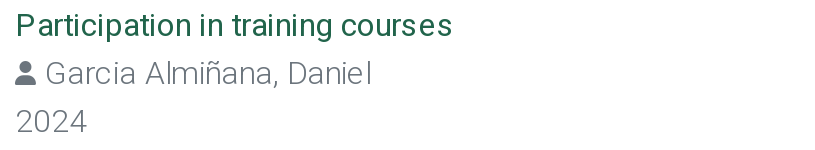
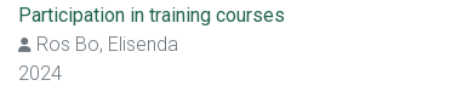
[45,54,371,92] Garcia Almiñana, Daniel -> [36,33,178,56] Ros Bo, Elisenda

